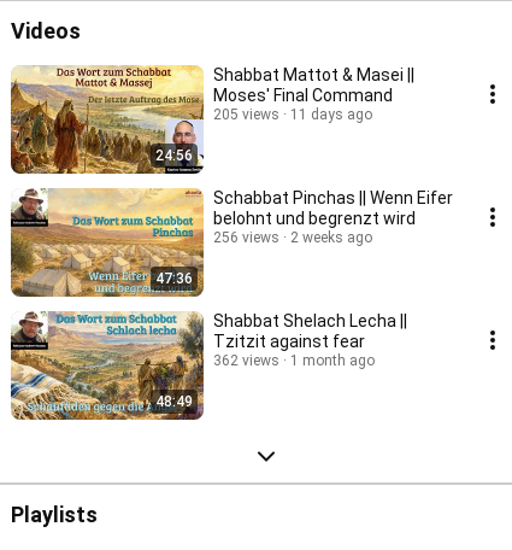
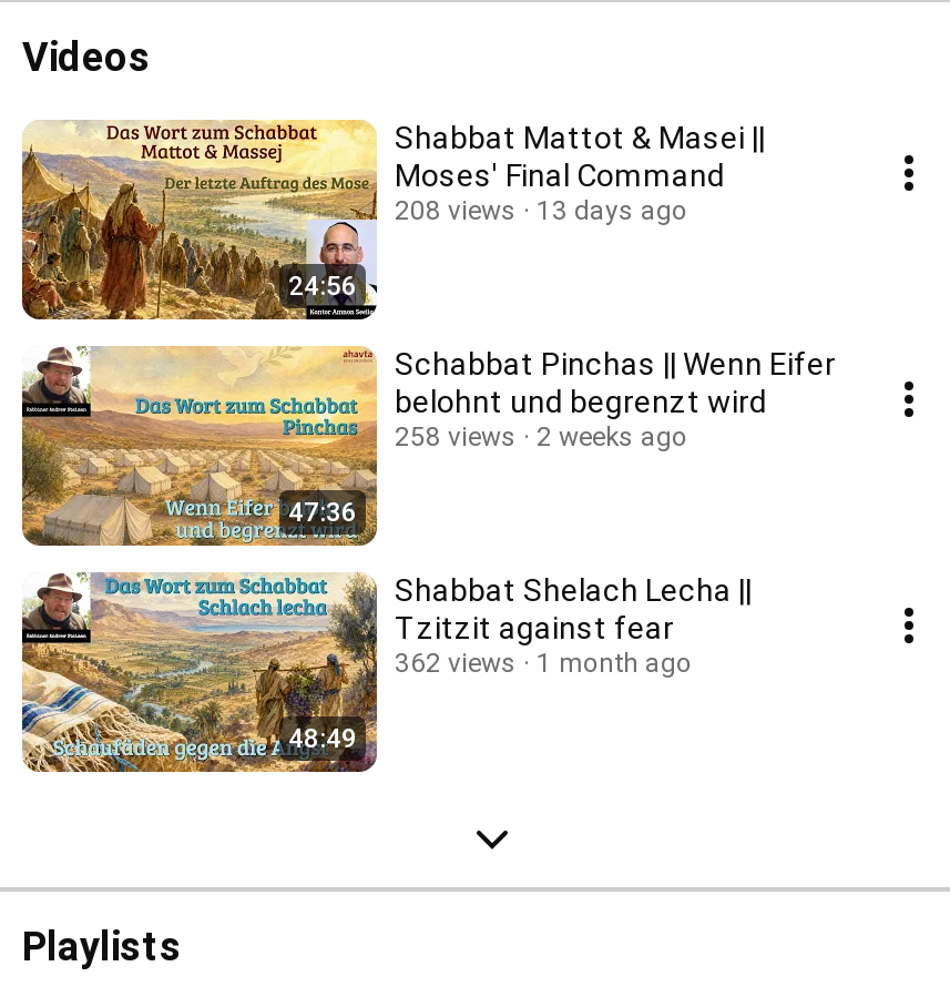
[213,106,279,122] 205 views -> [395,194,517,225] 208 views
[290,106,372,122] 11 days ago -> [537,194,687,225] 13 days ago
[213,229,372,245] 256 views 2 weeks ago -> [395,420,687,451] 258 views 2 weeks ago

